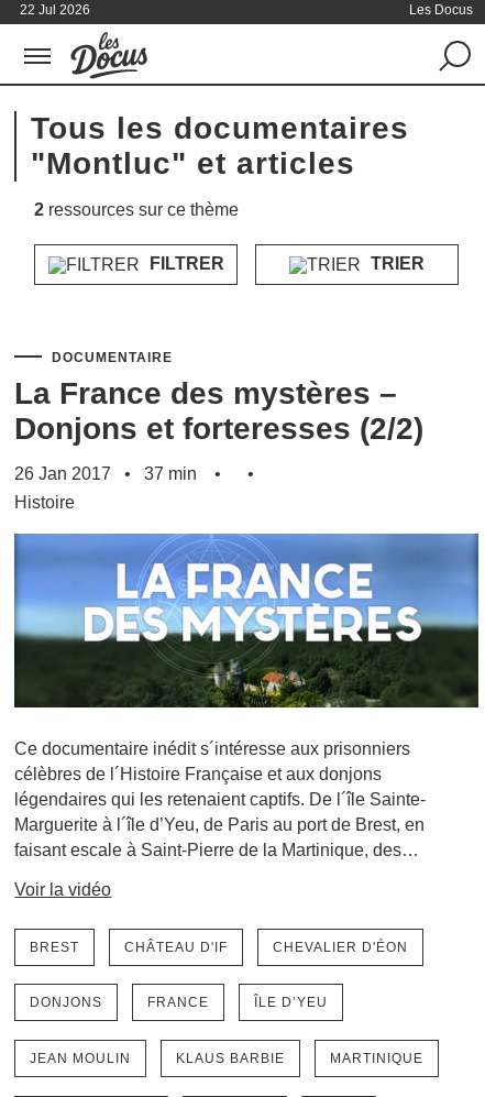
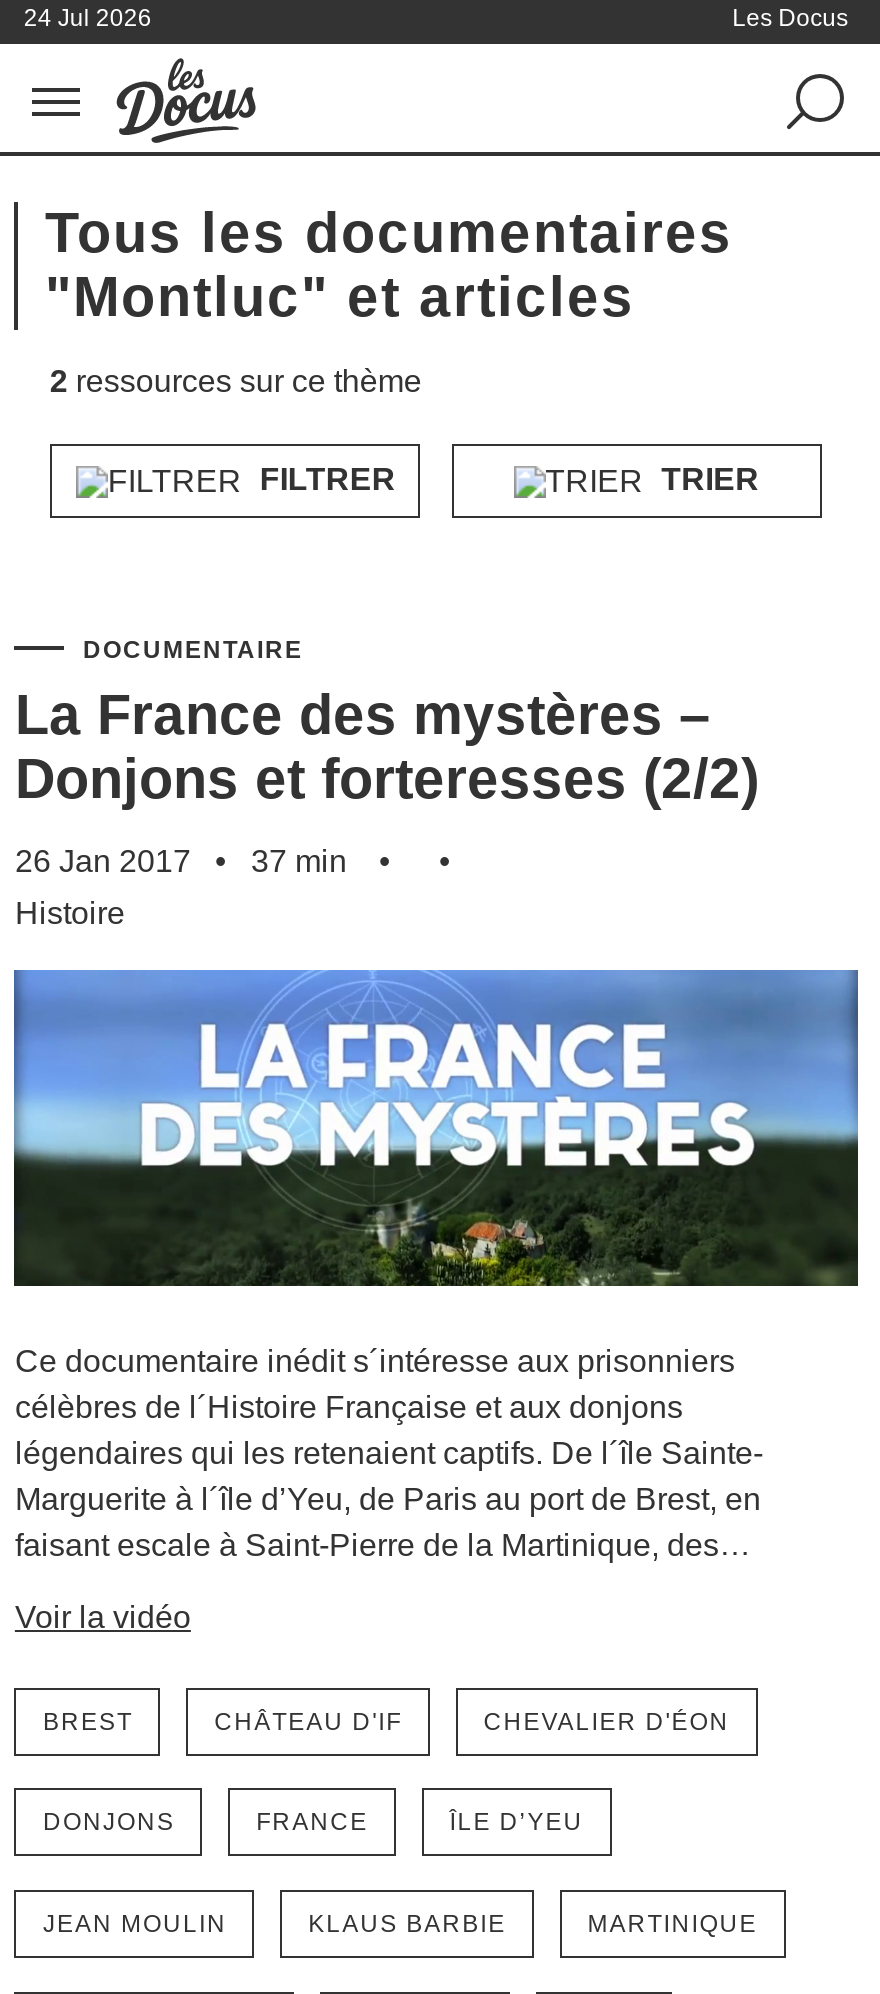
[20,2,90,18] 22 Jul 2026 -> [24,4,152,32] 24 Jul 2026

